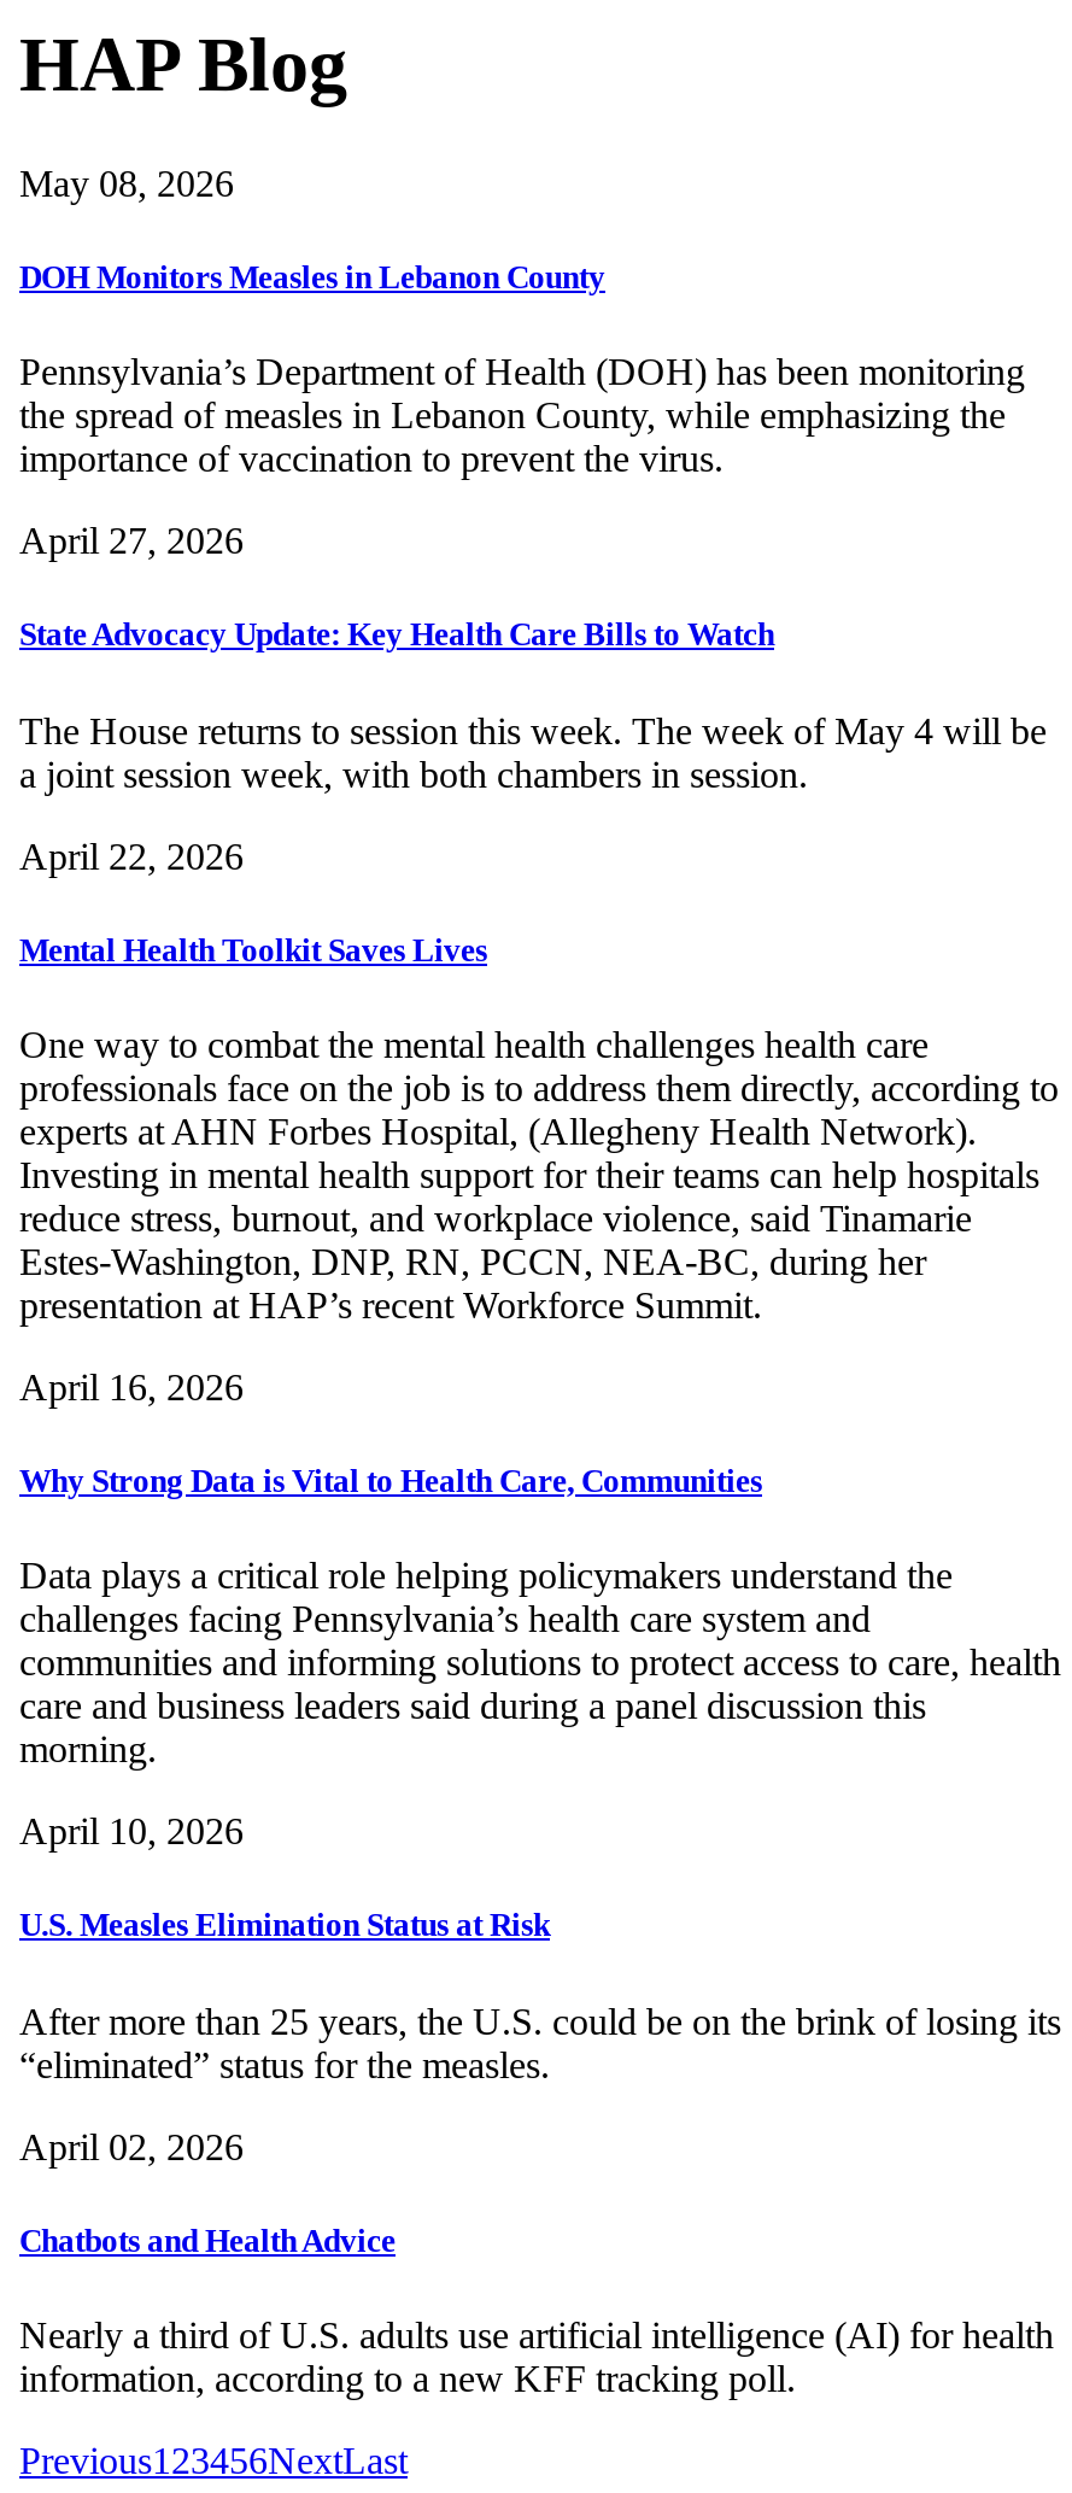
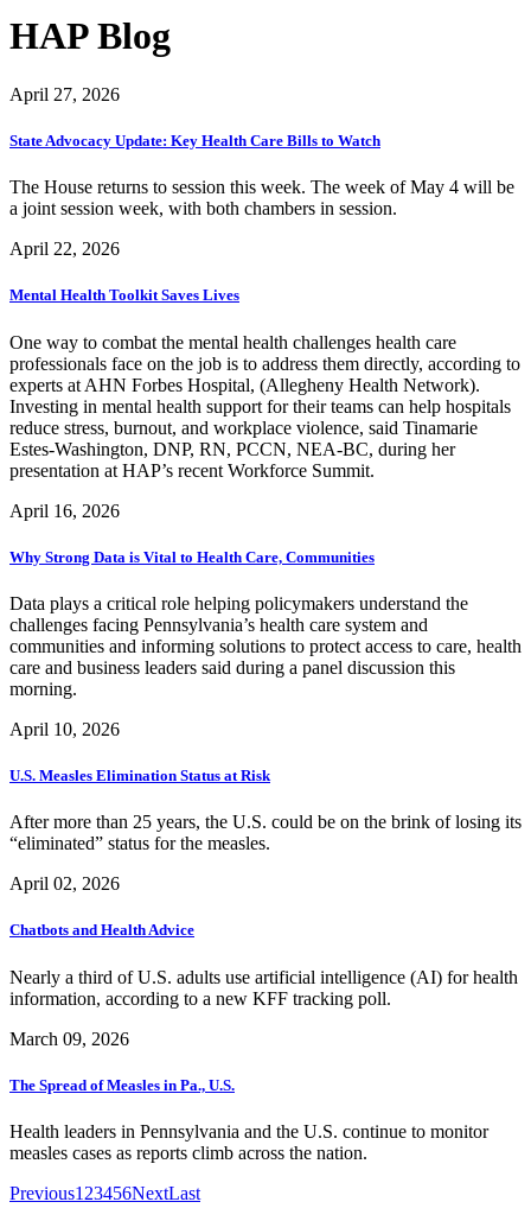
[19,163,1025,479] May 08, 2026 | DOH Monitors Measles in Lebanon County | Pennsylvania’s Department of Health (DOH) has been monitoring | the spread of measles in Lebanon County, while emphasizing the | importance of vaccination to prevent the virus. -> none
moved [19,520,1061,2399] -> [9,84,522,1008]: April 27, 2026 | State Advocacy Update: Key Health Care Bills to Watch | The House returns to session this week. The week of May 4 will be | ... | Nearly a third of U.S. adults use artificial intelligence (AI) for health | information, according to a new KFF tracking poll.
none -> [9,1028,488,1163] March 09, 2026 | The Spread of Measles in Pa., U.S. | Health leaders in Pennsylvania and the U.S. continue to monitor | measles cases as reports climb across the nation.

